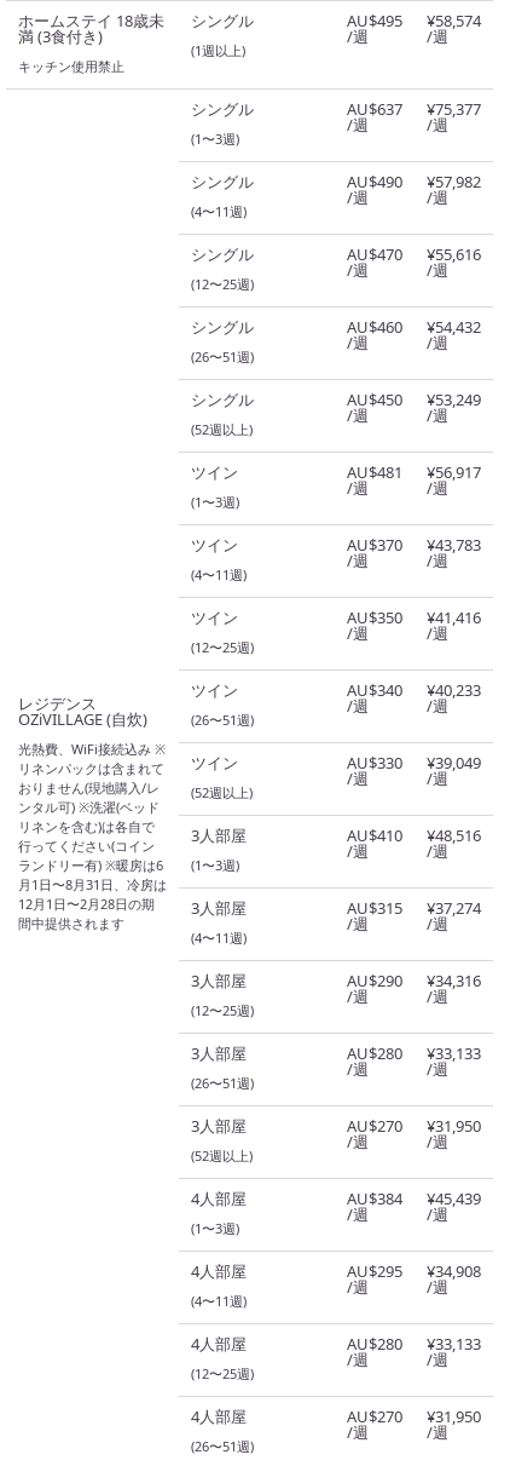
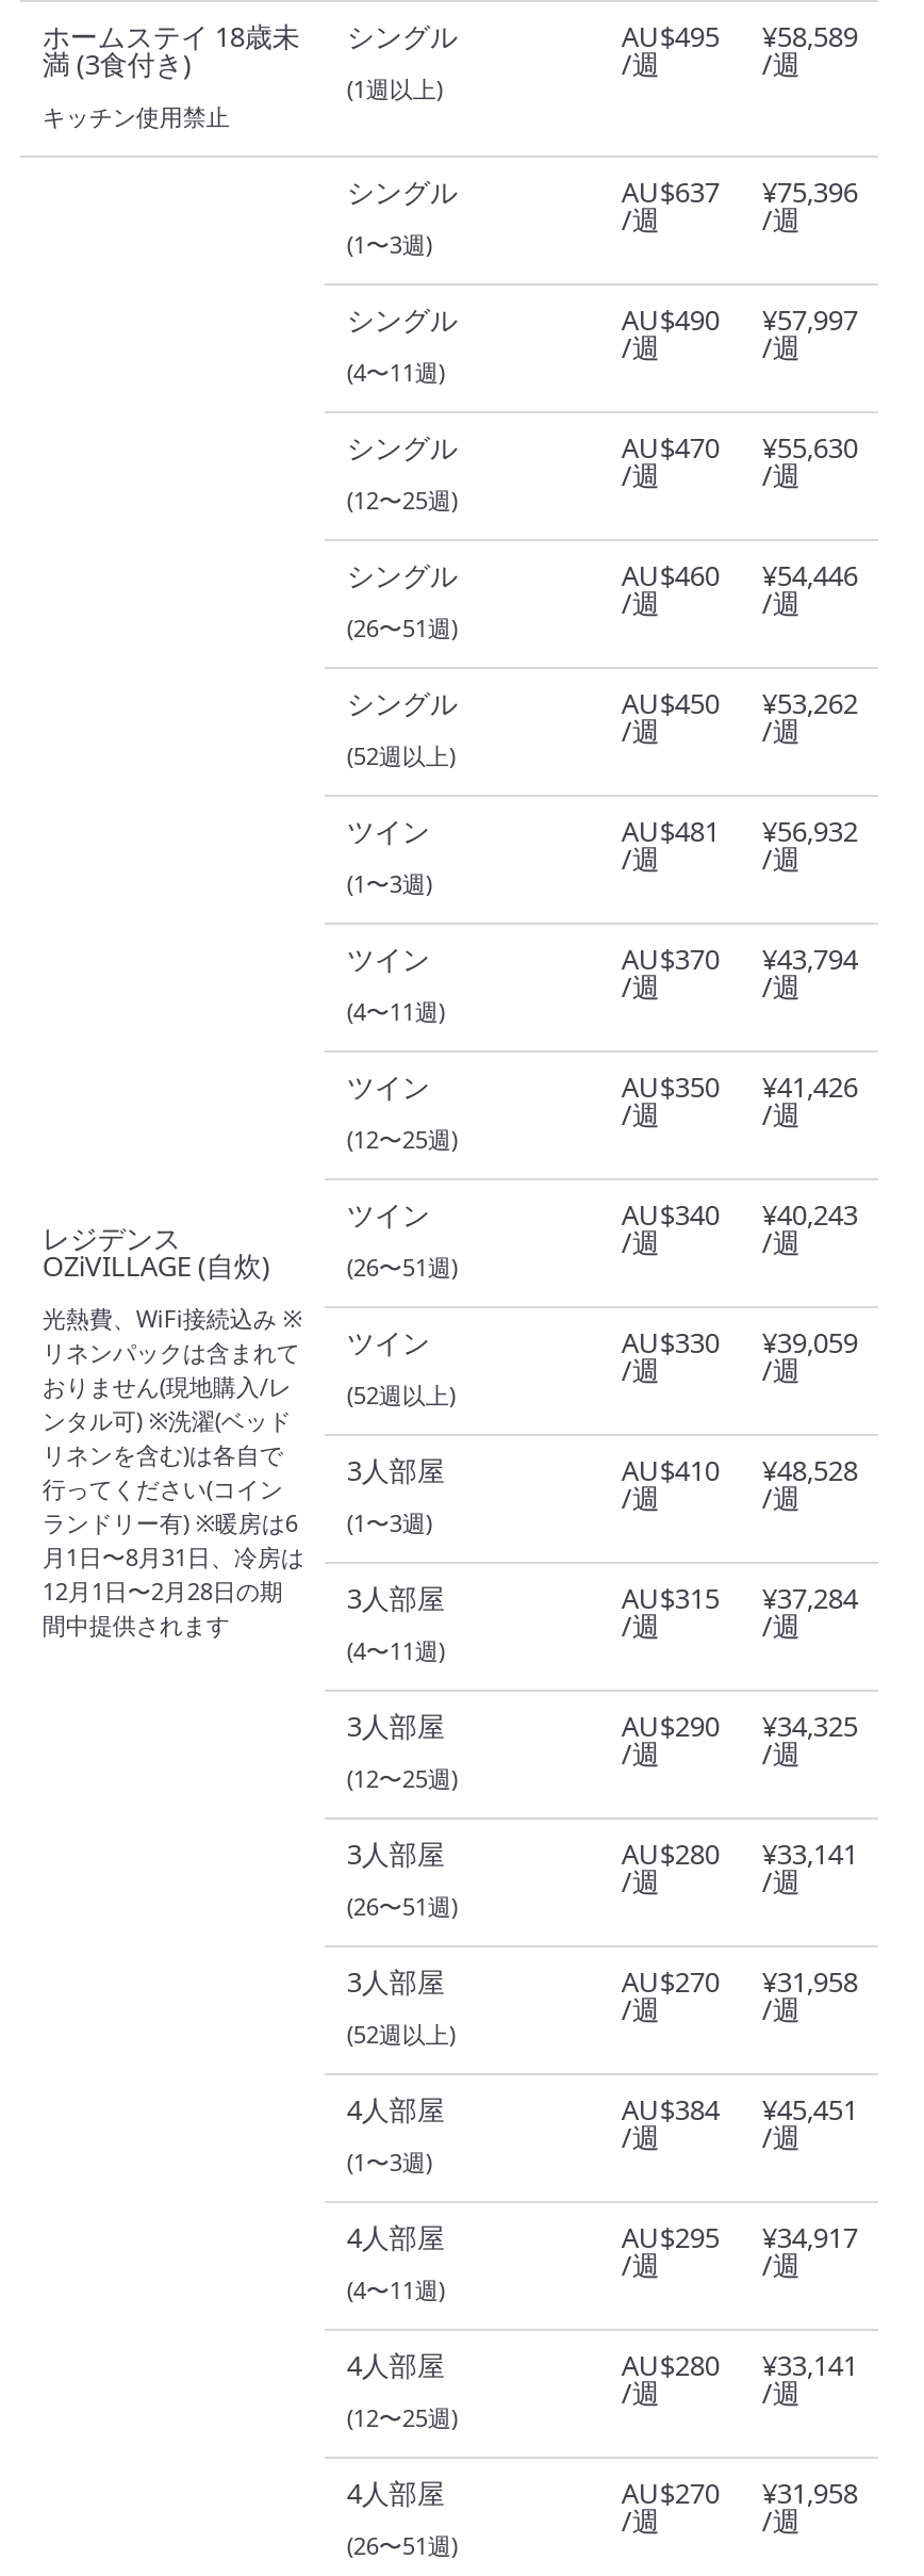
[347,10,481,32] AU$495 ¥58,574 -> [621,18,858,56] AU$495 ¥58,589
[347,99,481,120] AU$637 ¥75,377 -> [621,173,858,212] AU$637 ¥75,396
[347,171,481,193] AU$490 ¥57,982 -> [621,301,858,340] AU$490 ¥57,997
[347,244,481,266] AU$470 ¥55,616 -> [621,429,858,467] AU$470 ¥55,630
[347,316,481,338] AU$460 ¥54,432 -> [621,557,858,595] AU$460 ¥54,446
[347,389,481,411] AU$450 ¥53,249 -> [621,685,858,723] AU$450 ¥53,262
[347,462,481,484] AU$481 ¥56,917 -> [621,813,858,851] AU$481 ¥56,932
[347,534,481,556] AU$370 ¥43,783 -> [621,940,858,979] AU$370 ¥43,794
[347,607,481,629] AU$350 ¥41,416 -> [621,1068,858,1107] AU$350 ¥41,426
[347,680,481,701] AU$340 ¥40,233 -> [621,1196,858,1235] AU$340 ¥40,243
[347,752,481,774] AU$330 ¥39,049 -> [621,1324,858,1362] AU$330 ¥39,059
[347,825,481,847] AU$410 ¥48,516 -> [621,1452,858,1490] AU$410 ¥48,528
[347,898,481,919] AU$315 ¥37,274 -> [621,1580,858,1618] AU$315 ¥37,284
[347,970,481,992] AU$290 ¥34,316 -> [621,1708,858,1746] AU$290 ¥34,325
[347,1043,481,1065] AU$280 ¥33,133 -> [621,1835,858,1874] AU$280 ¥33,141
[347,1115,481,1137] AU$270 ¥31,950 -> [621,1963,858,2002] AU$270 ¥31,958
[347,1188,481,1210] AU$384 ¥45,439 -> [621,2091,858,2129] AU$384 ¥45,451
[347,1261,481,1282] AU$295 ¥34,908 -> [621,2219,858,2257] AU$295 ¥34,917
[347,1333,481,1355] AU$280 ¥33,133 -> [621,2347,858,2385] AU$280 ¥33,141
[347,1406,481,1428] AU$270 ¥31,950 -> [621,2475,858,2513] AU$270 ¥31,958

